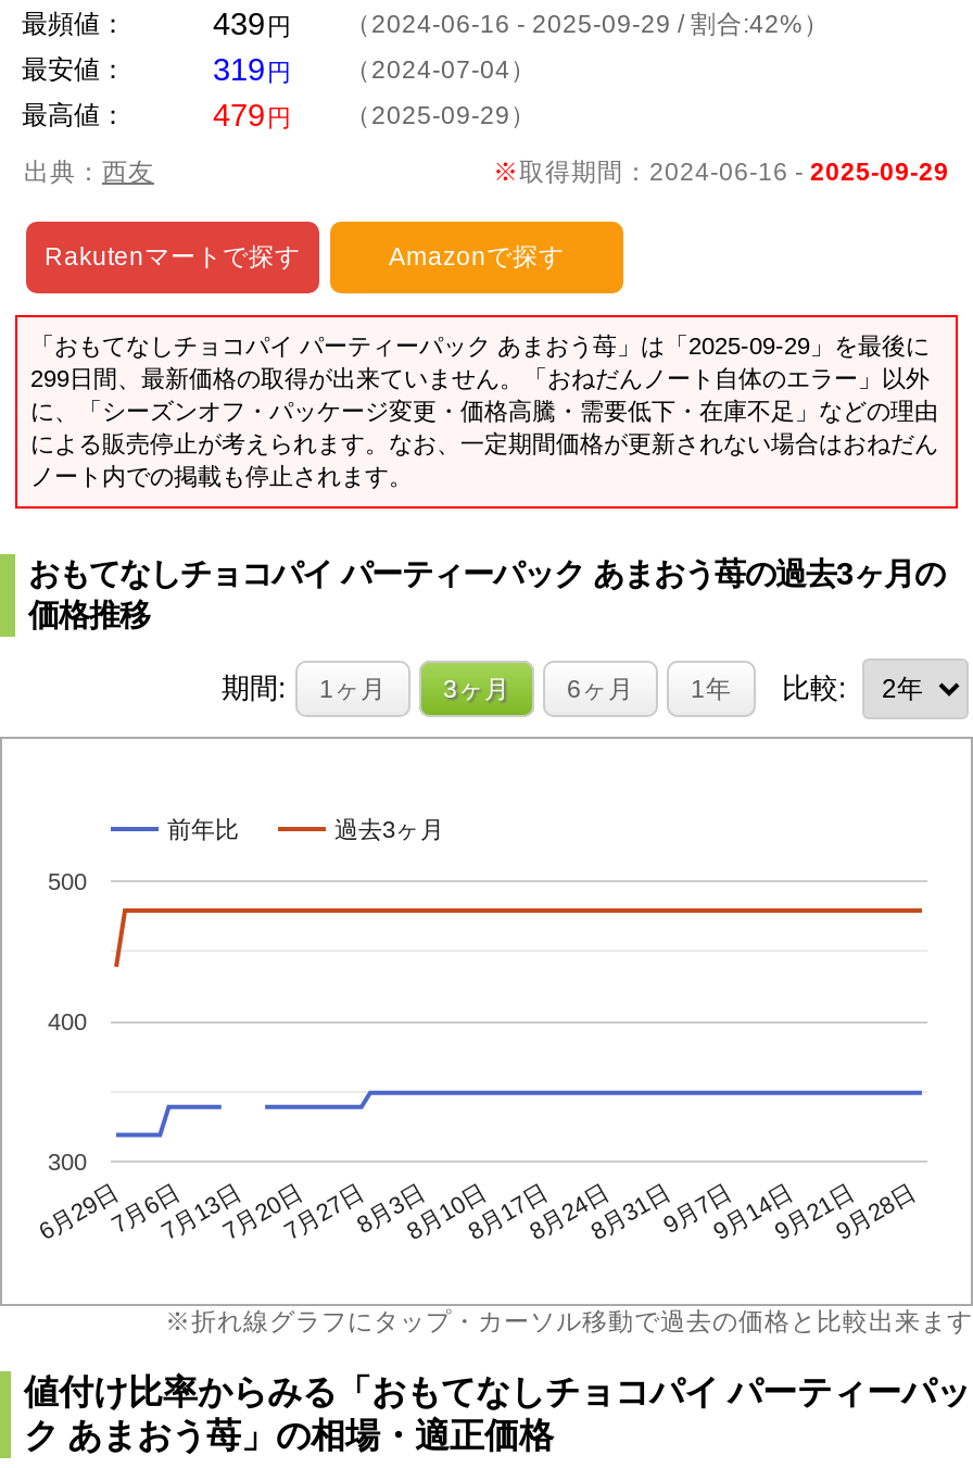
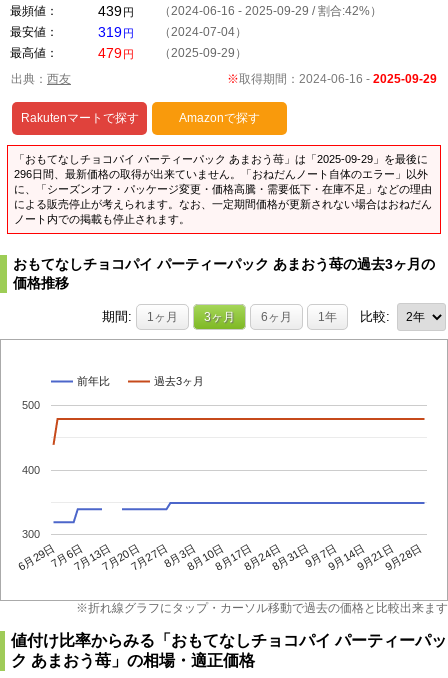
[30,365,930,391] 299日間、最新価格の取得が出来ていません。「おねだんノート自体のエラー」以外 -> [14,168,428,180] 296日間、最新価格の取得が出来ていません。「おねだんノート自体のエラー」以外

